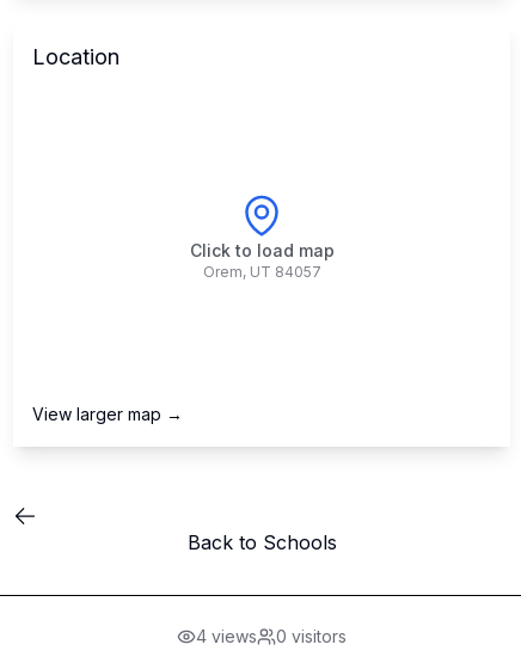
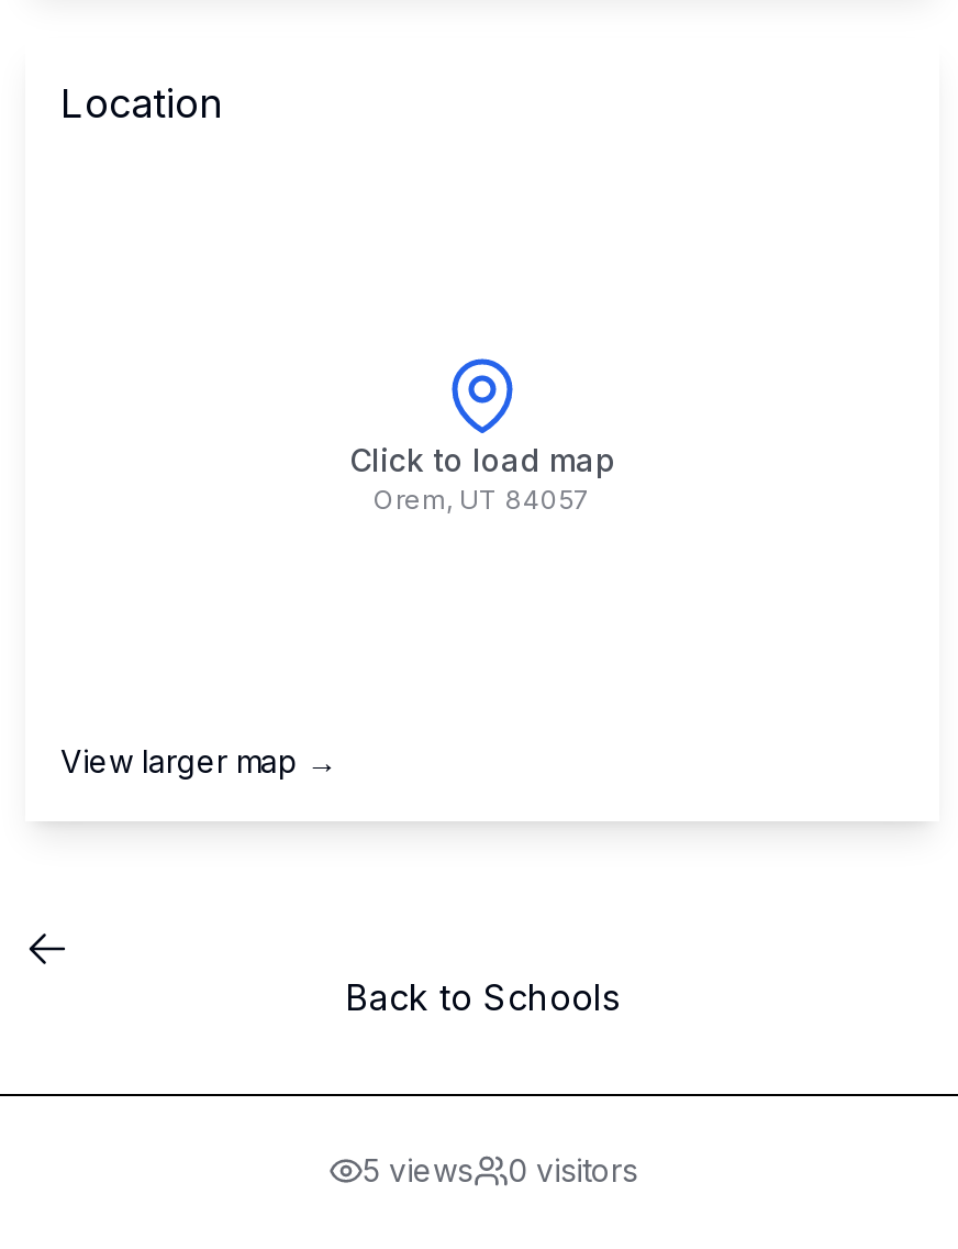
[196,626,347,646] 4 views 0 visitors -> [363,1151,637,1189] 5 views 0 visitors

